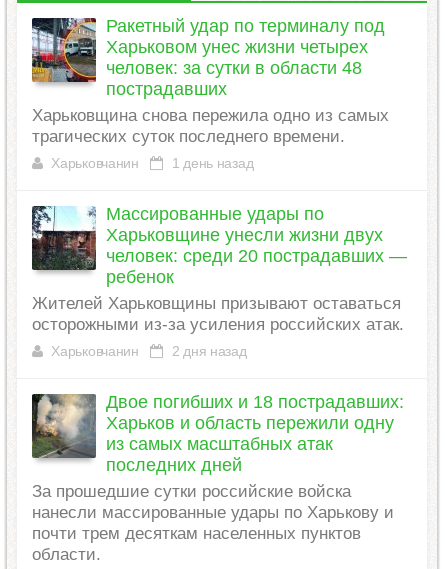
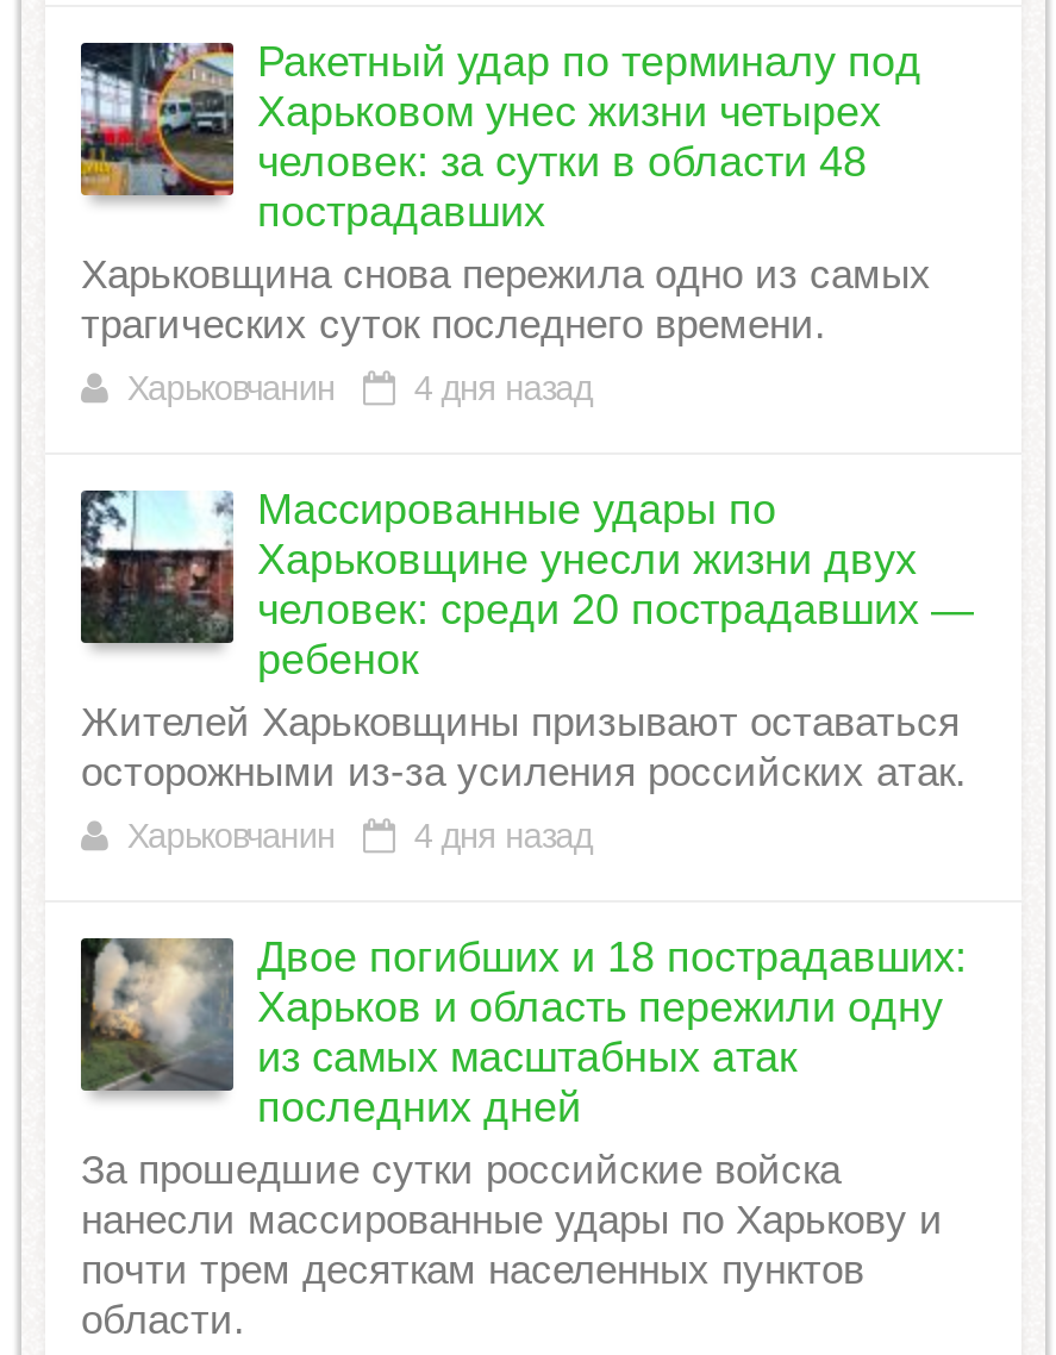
[51,155,253,171] Харьковчанин 1 день назад -> [127,370,592,408] Харьковчанин 4 дня назад
[51,343,247,359] Харьковчанин 2 дня назад -> [127,817,592,855] Харьковчанин 4 дня назад

